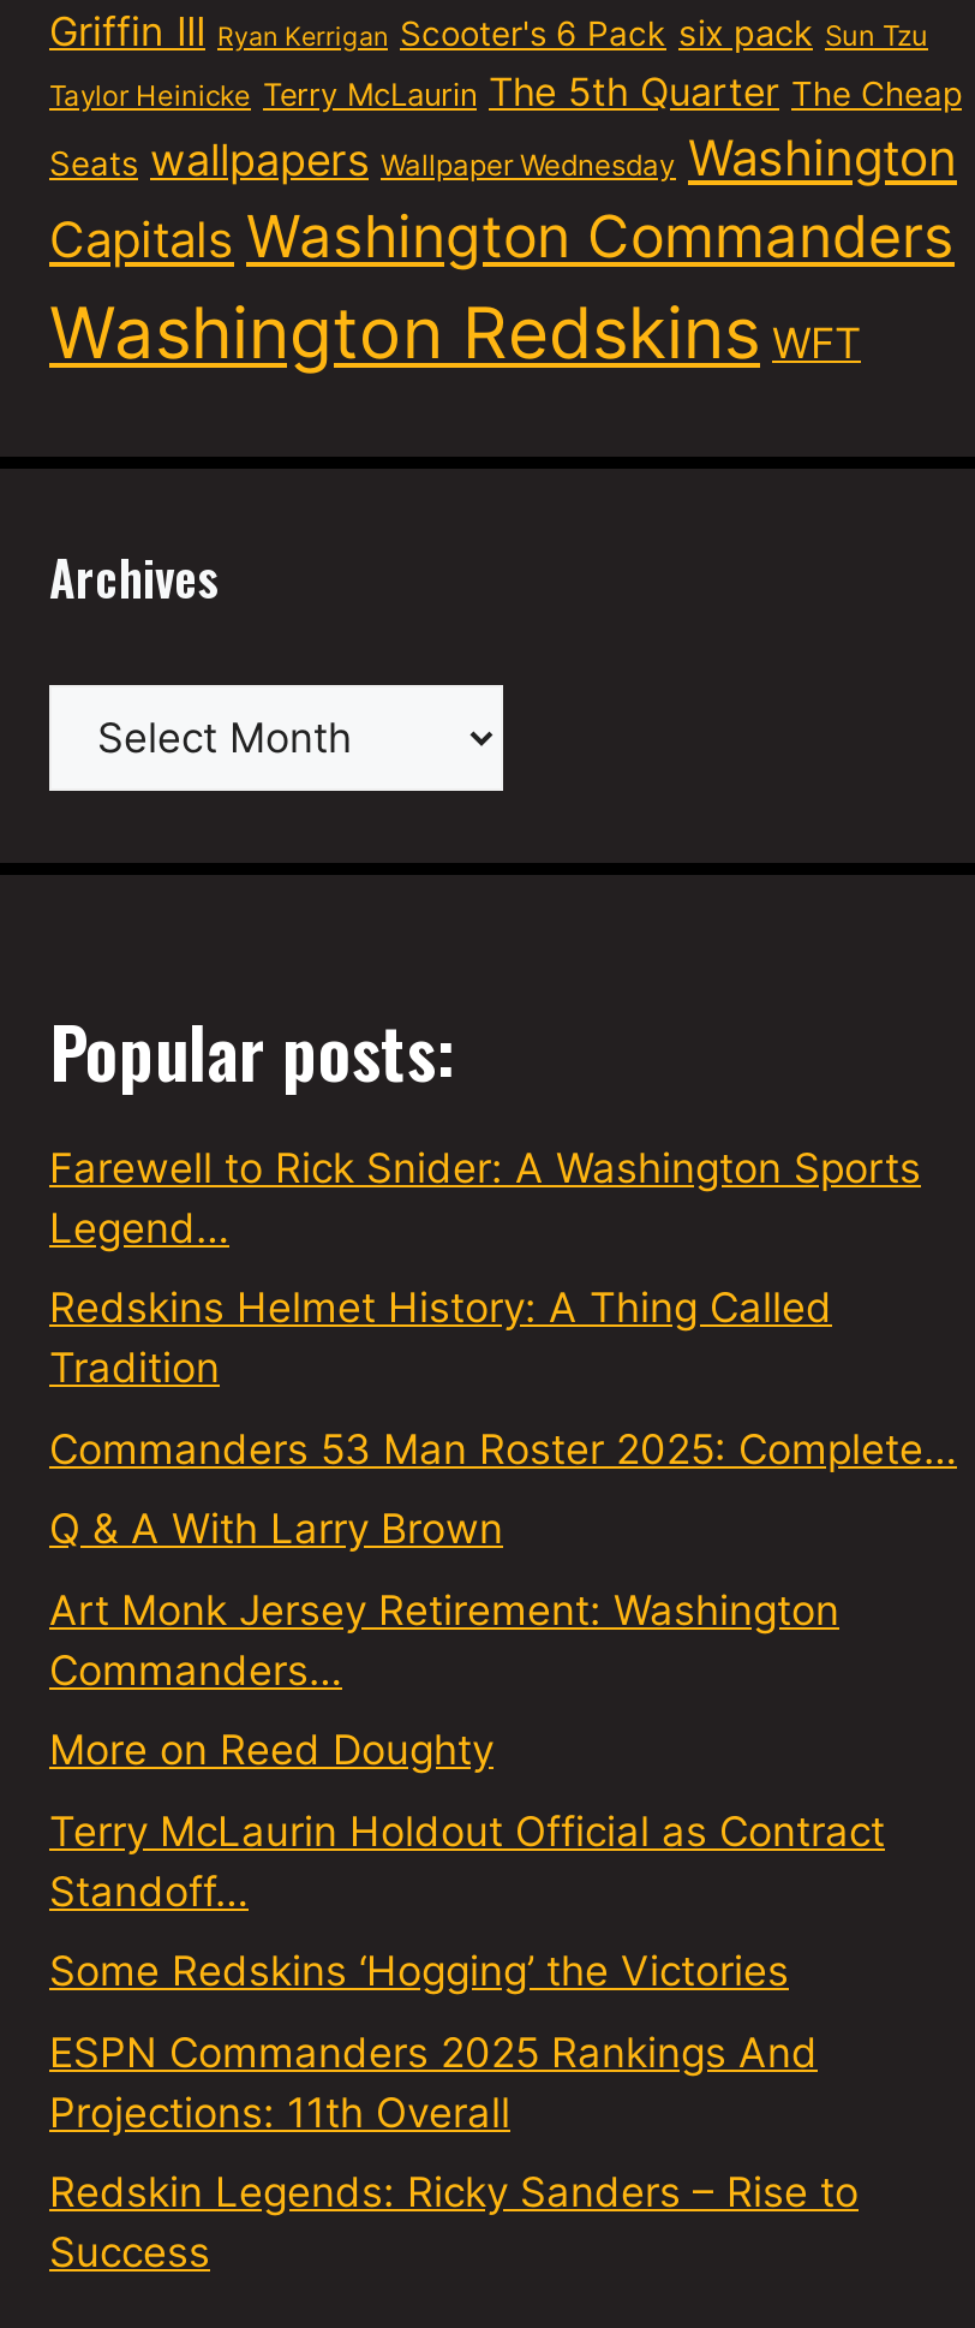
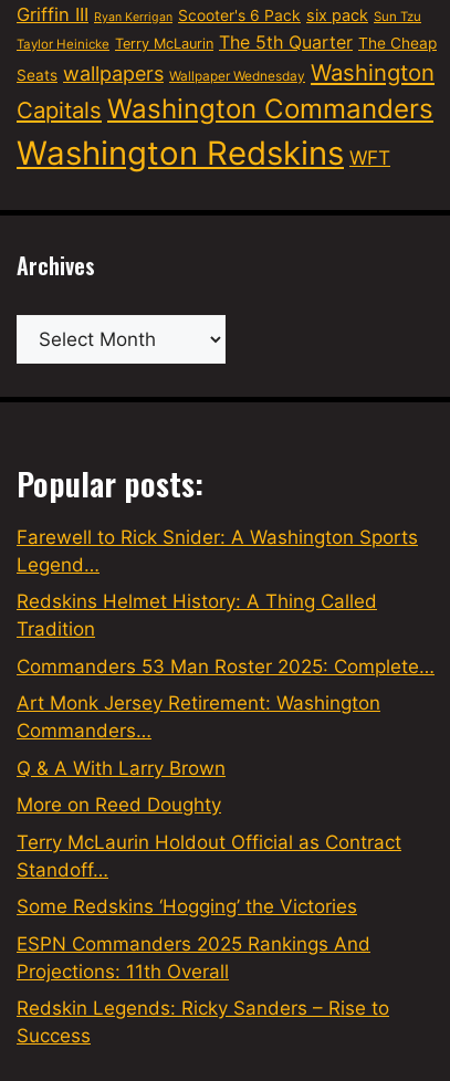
moved [49,1506,503,1554] -> [17,757,226,779]: Q & A With Larry Brown
moved [49,1586,839,1694] -> [17,692,380,742]: Art Monk Jersey Retirement: Washington | Commanders…

